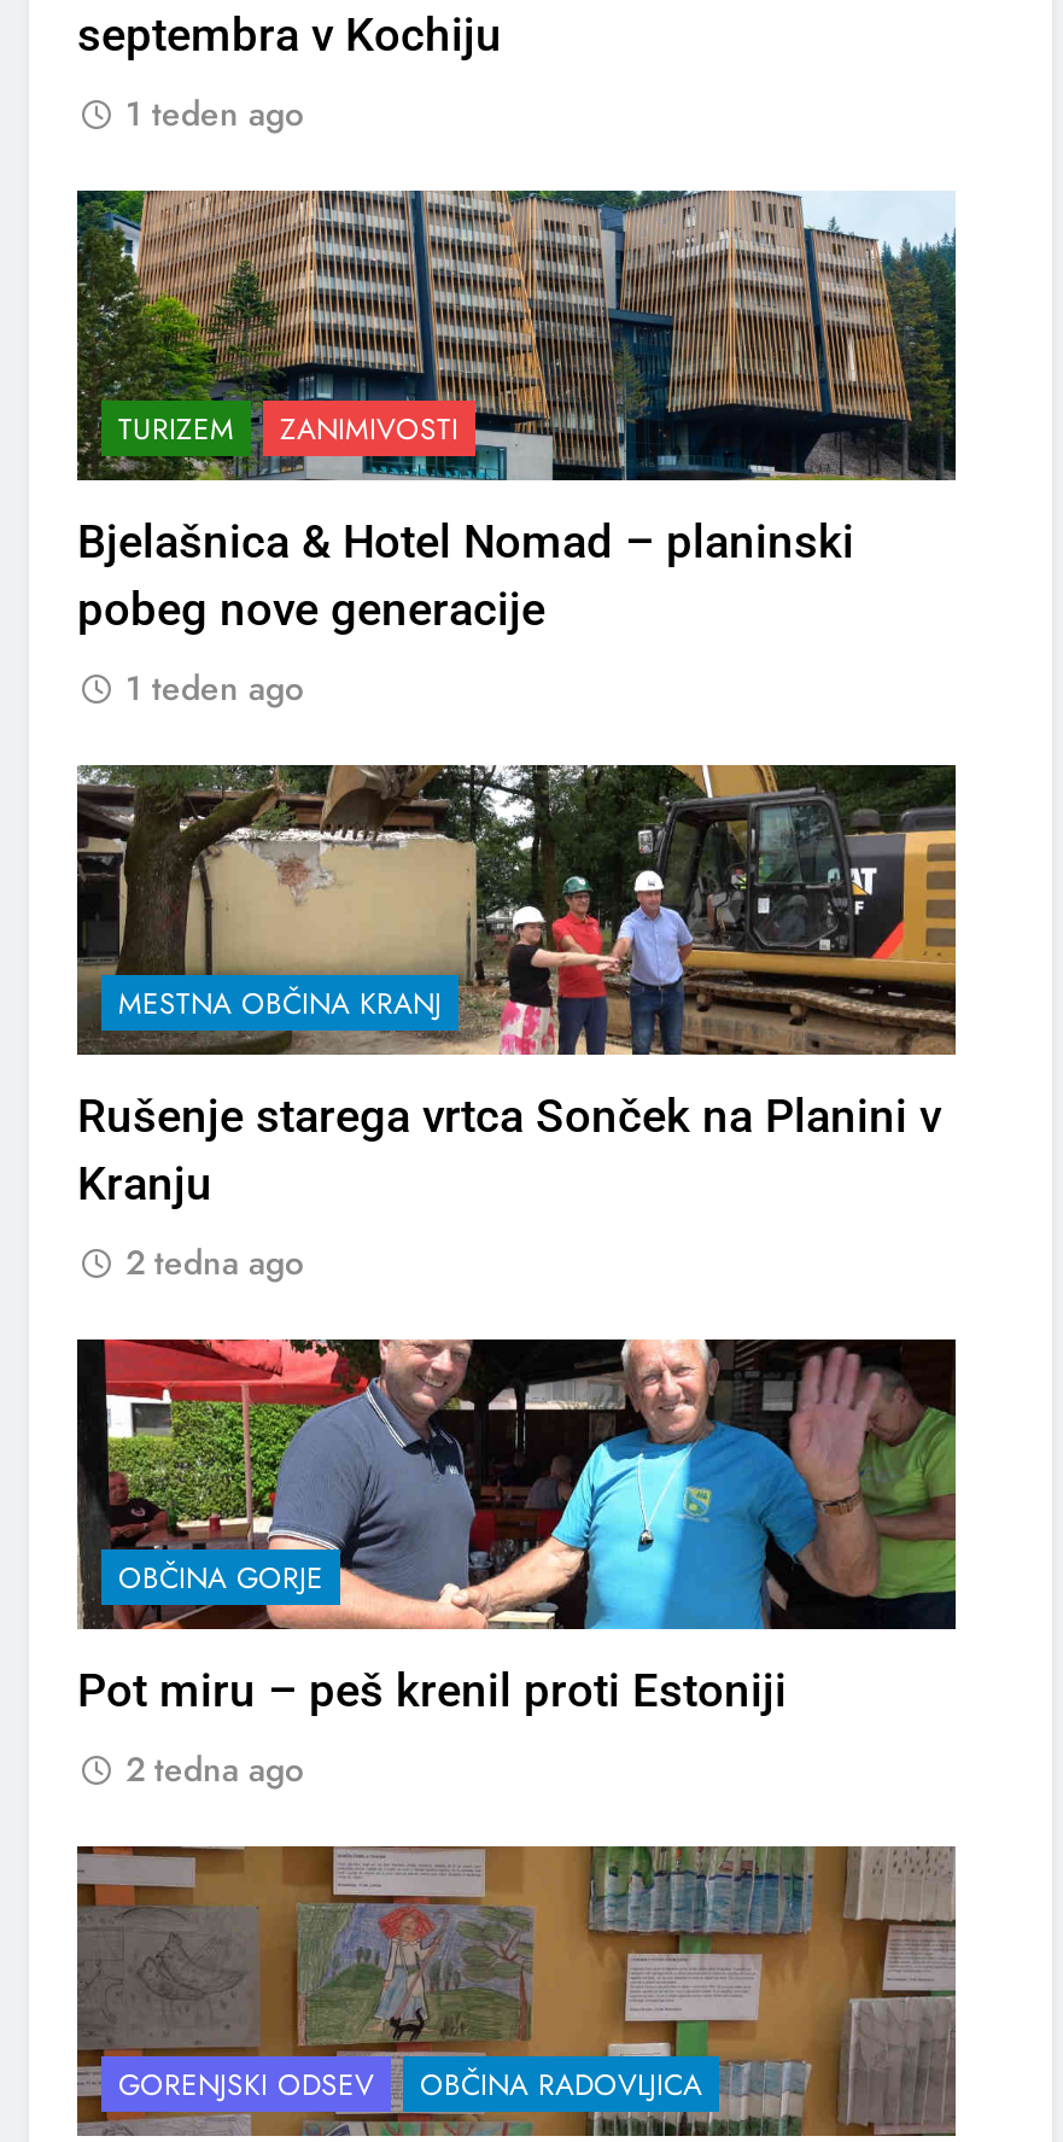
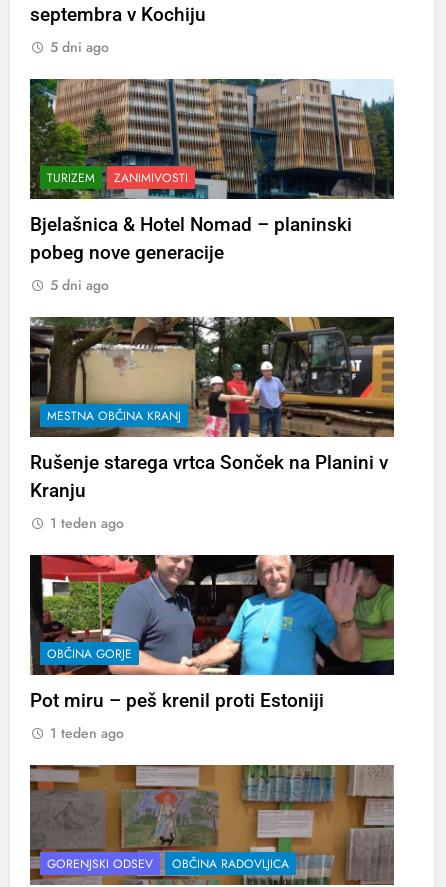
[125,89,304,137] 1 teden ago -> [50,37,109,57] 5 dni ago
[125,663,304,712] 1 teden ago -> [50,275,109,295] 5 dni ago
[125,1238,304,1286] 2 tedna ago -> [50,513,124,533] 1 teden ago
[125,1745,304,1793] 2 tedna ago -> [50,723,124,743] 1 teden ago

